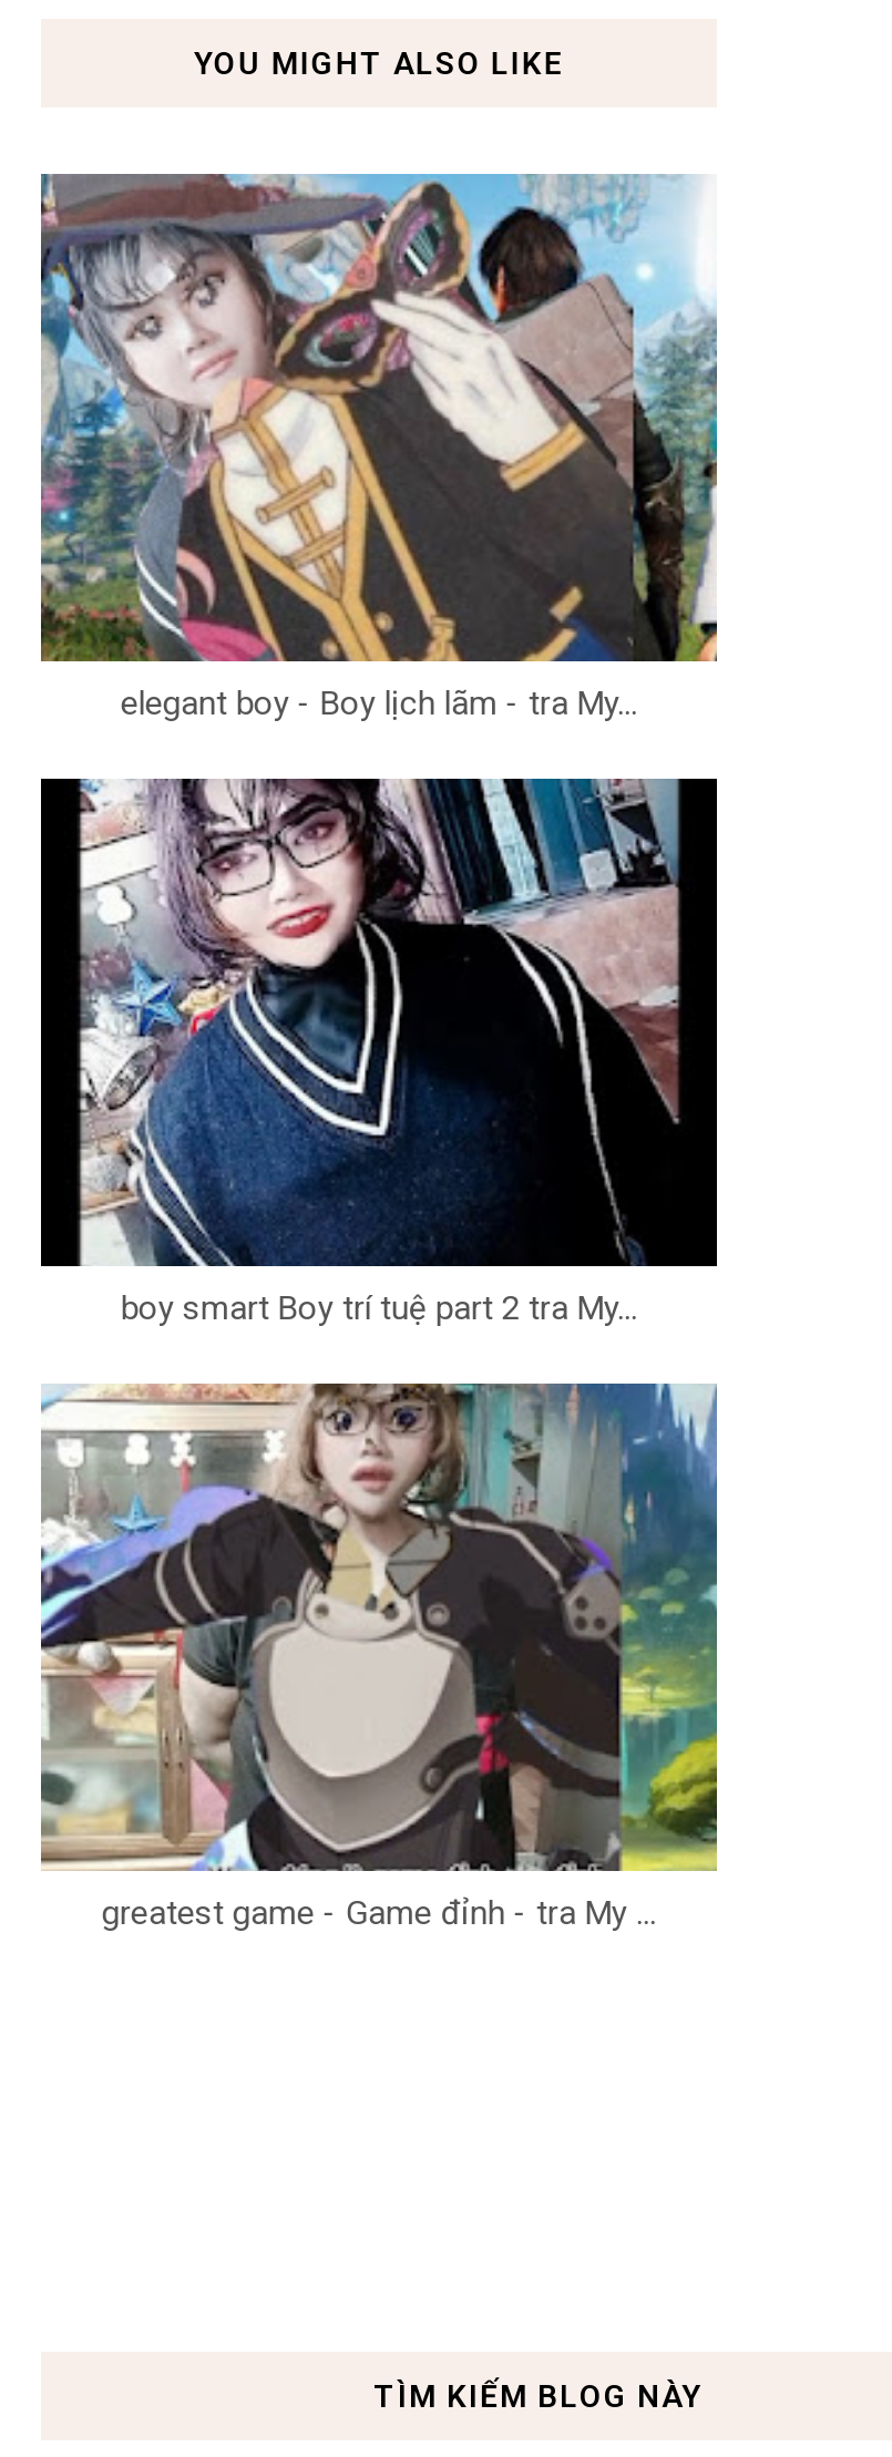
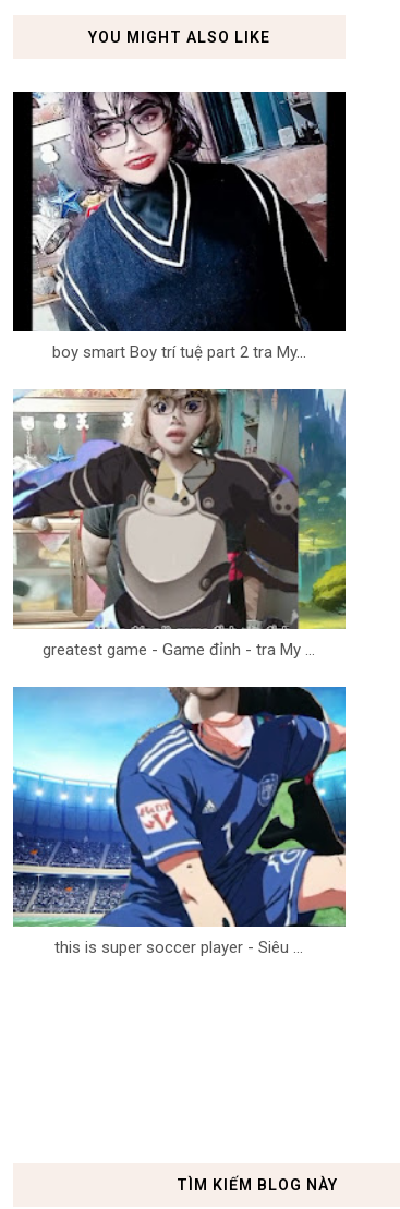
[39,172,719,723] [image] | elegant boy - Boy lịch lãm - tra My... -> none
moved [68,774,690,1933] -> [26,89,332,659]: [image] | boy smart Boy trí tuệ part 2 tra My... | greatest game - Game đỉnh - tra My ...
none -> [12,686,347,957] [image] | this is super soccer player - Siêu ...

